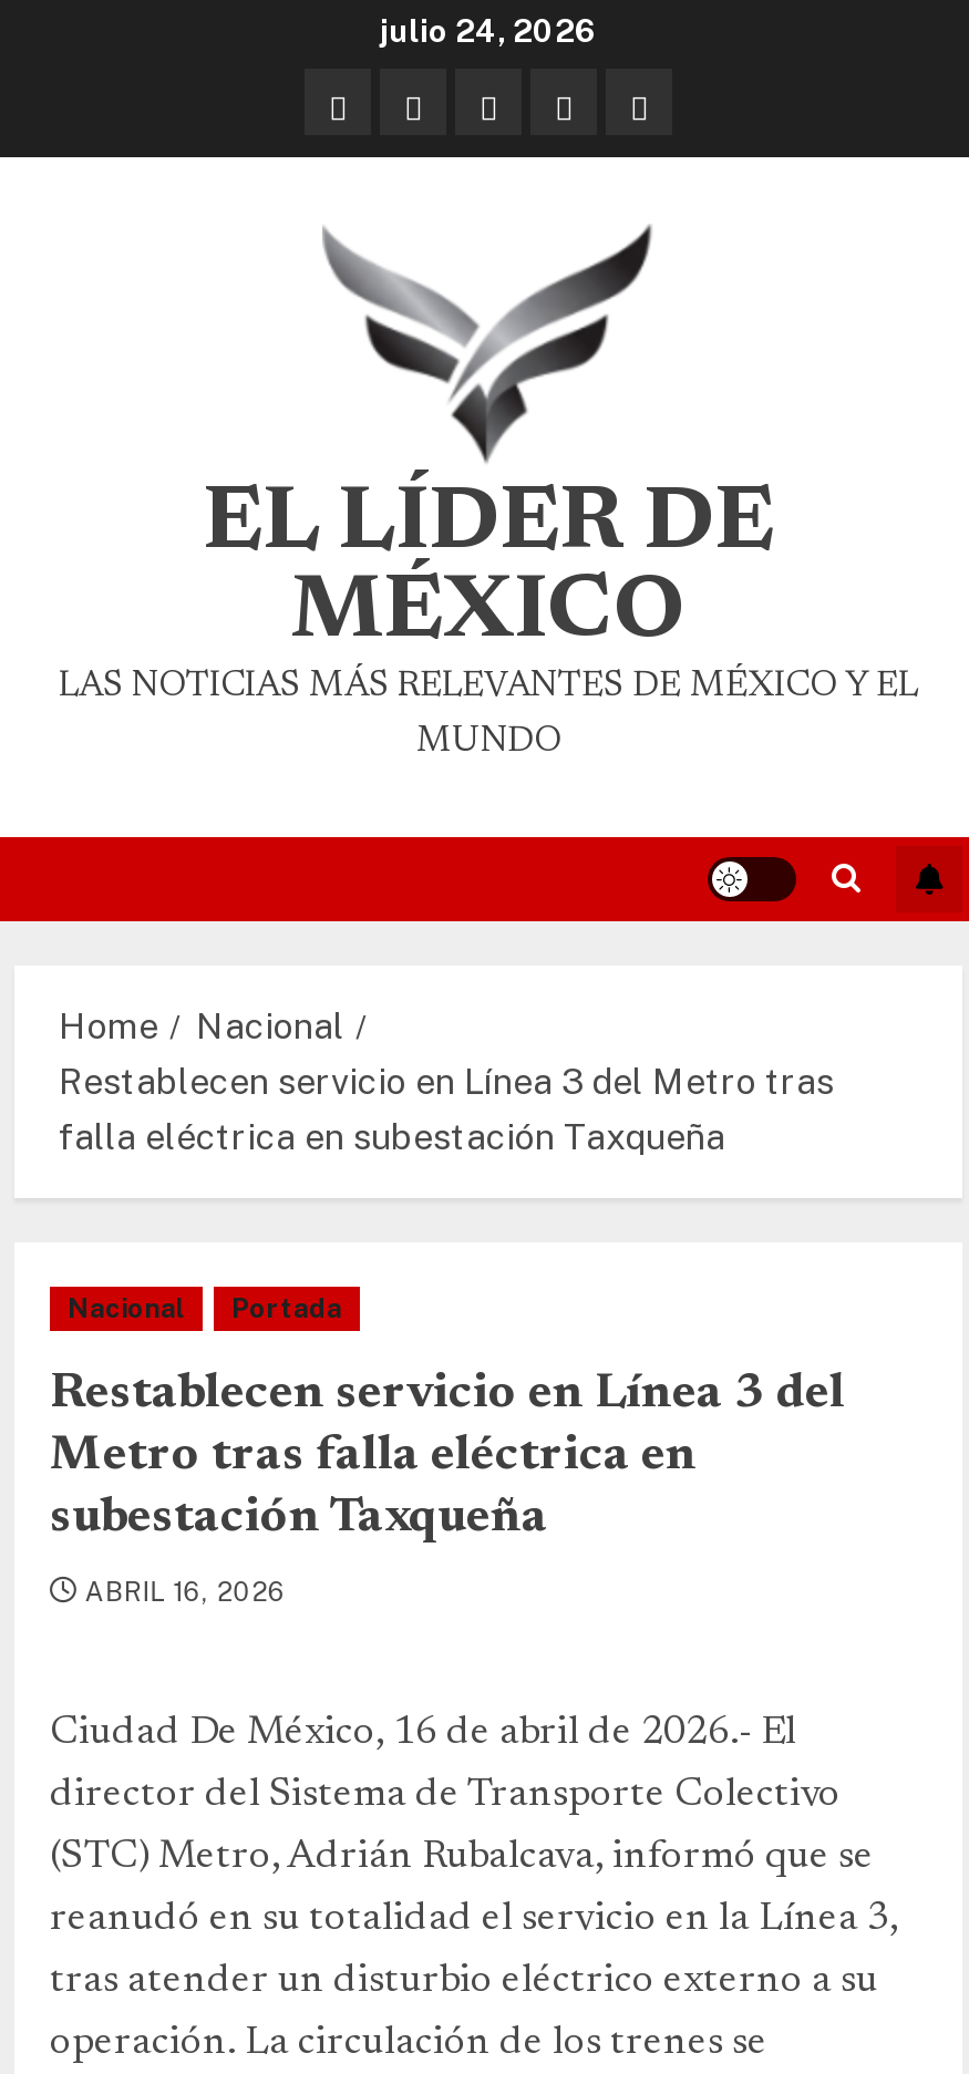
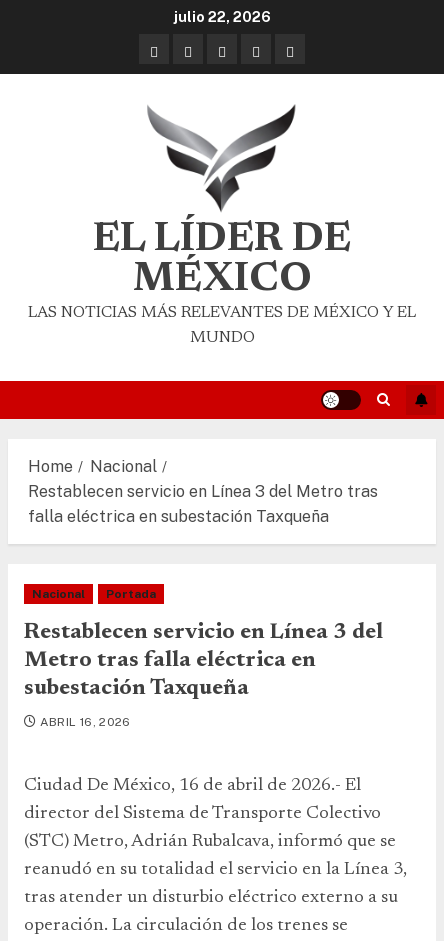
[380,13,597,49] julio 24, 2026 -> [173,9,270,25] julio 22, 2026

